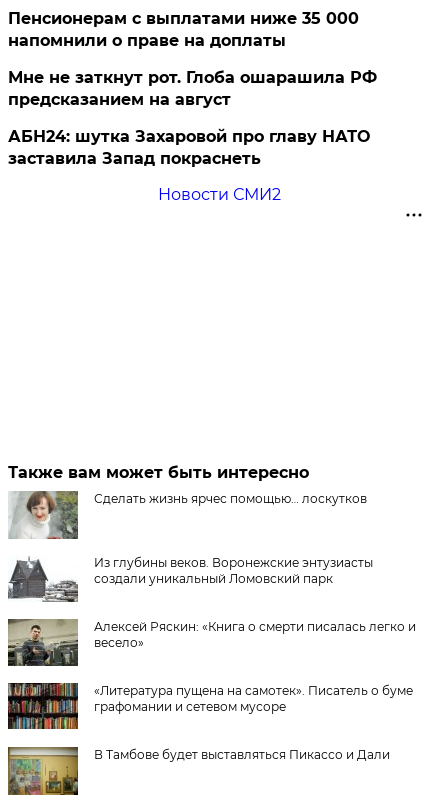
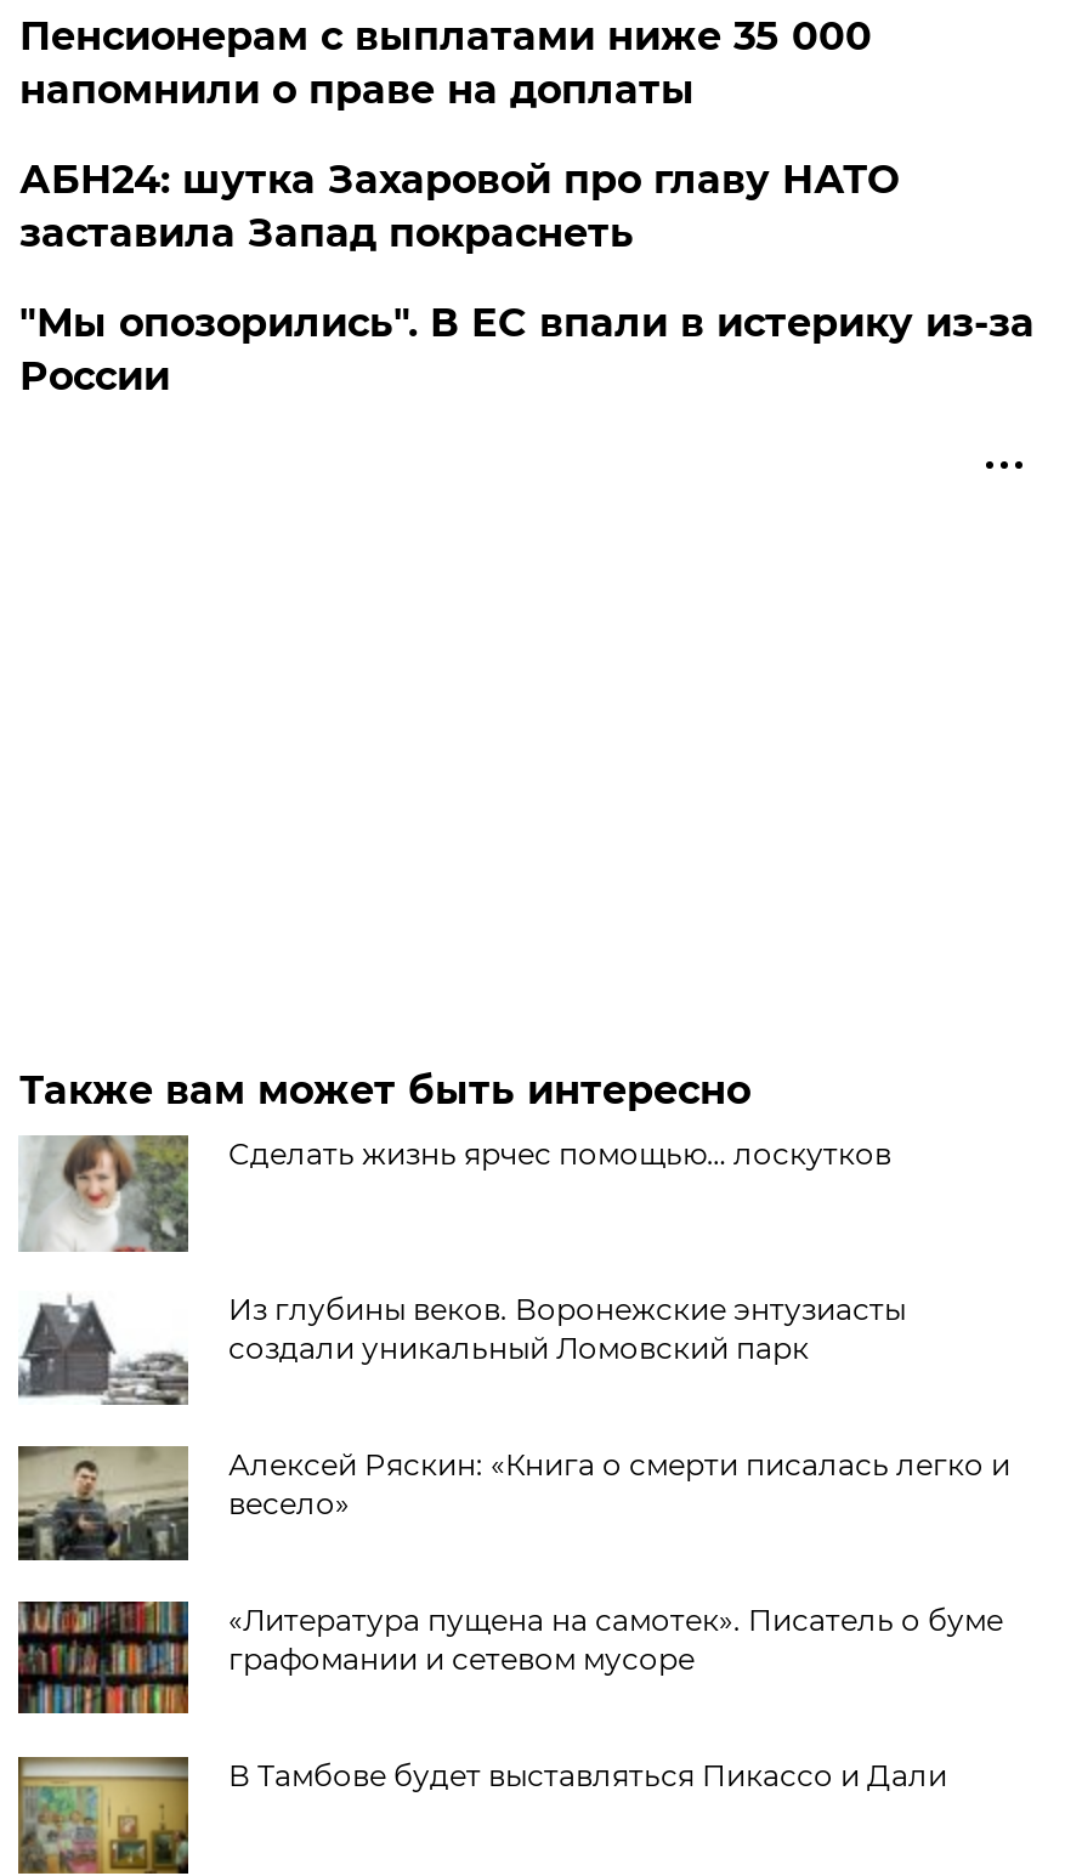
[8,68,377,109] Мне не заткнут рот. Глоба ошарашила РФ | предсказанием на август -> none
moved [8,127,370,168] -> [19,156,898,256]: АБН24: шутка Захаровой про главу НАТО | заставила Запад покраснеть
[158,185,281,204] Новости СМИ2 -> [19,299,1034,399] "Мы опозорились". В ЕС впали в истерику из-за | России

